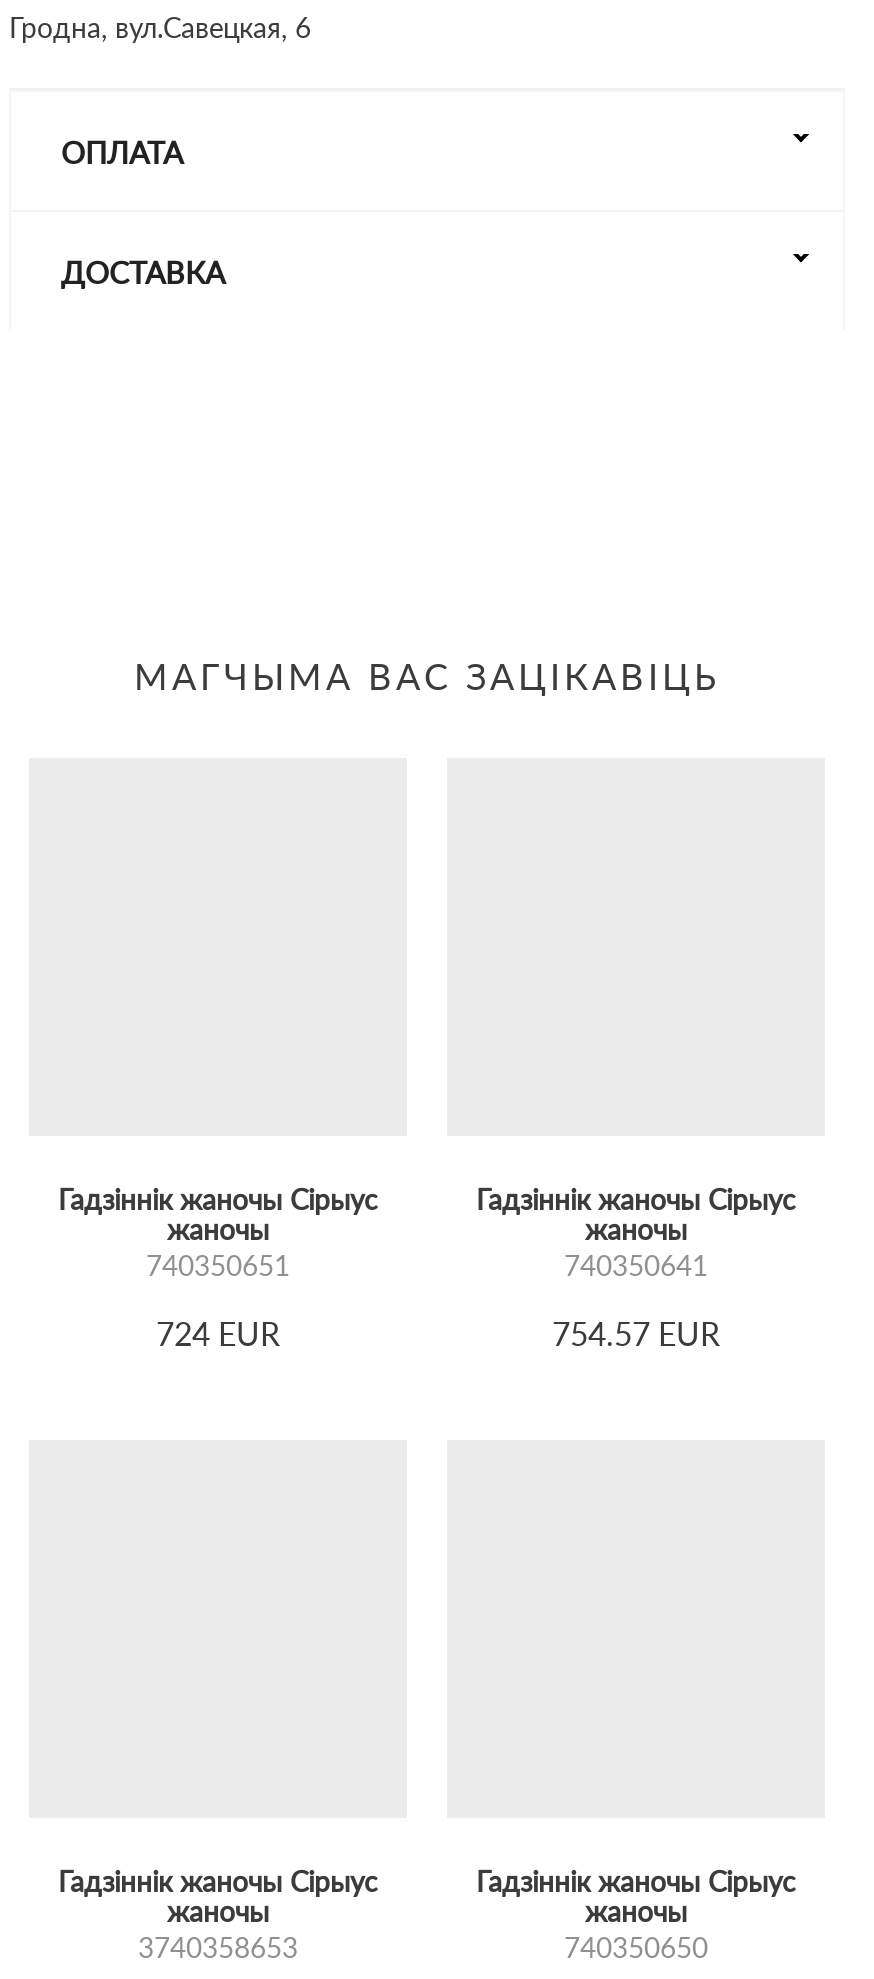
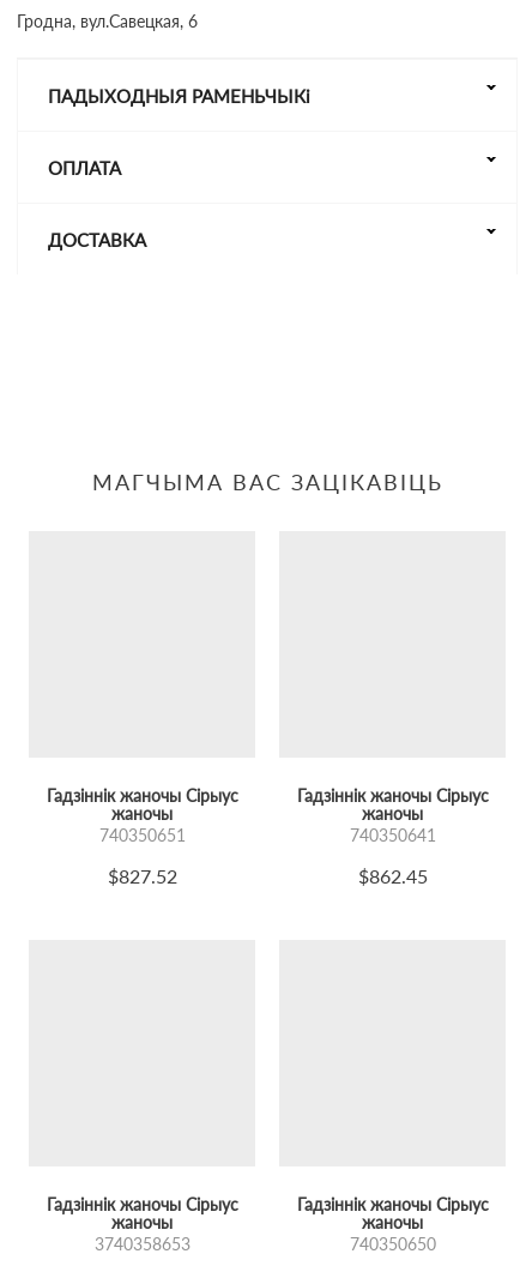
none -> [48,85,310,107] ПАДЫХОДНЫЯ РАМЕНЬЧЫКі
[156,1314,280,1352] 724 EUR -> [107,864,177,887] $827.52
[552,1314,720,1352] 754.57 EUR -> [358,864,427,887] $862.45

